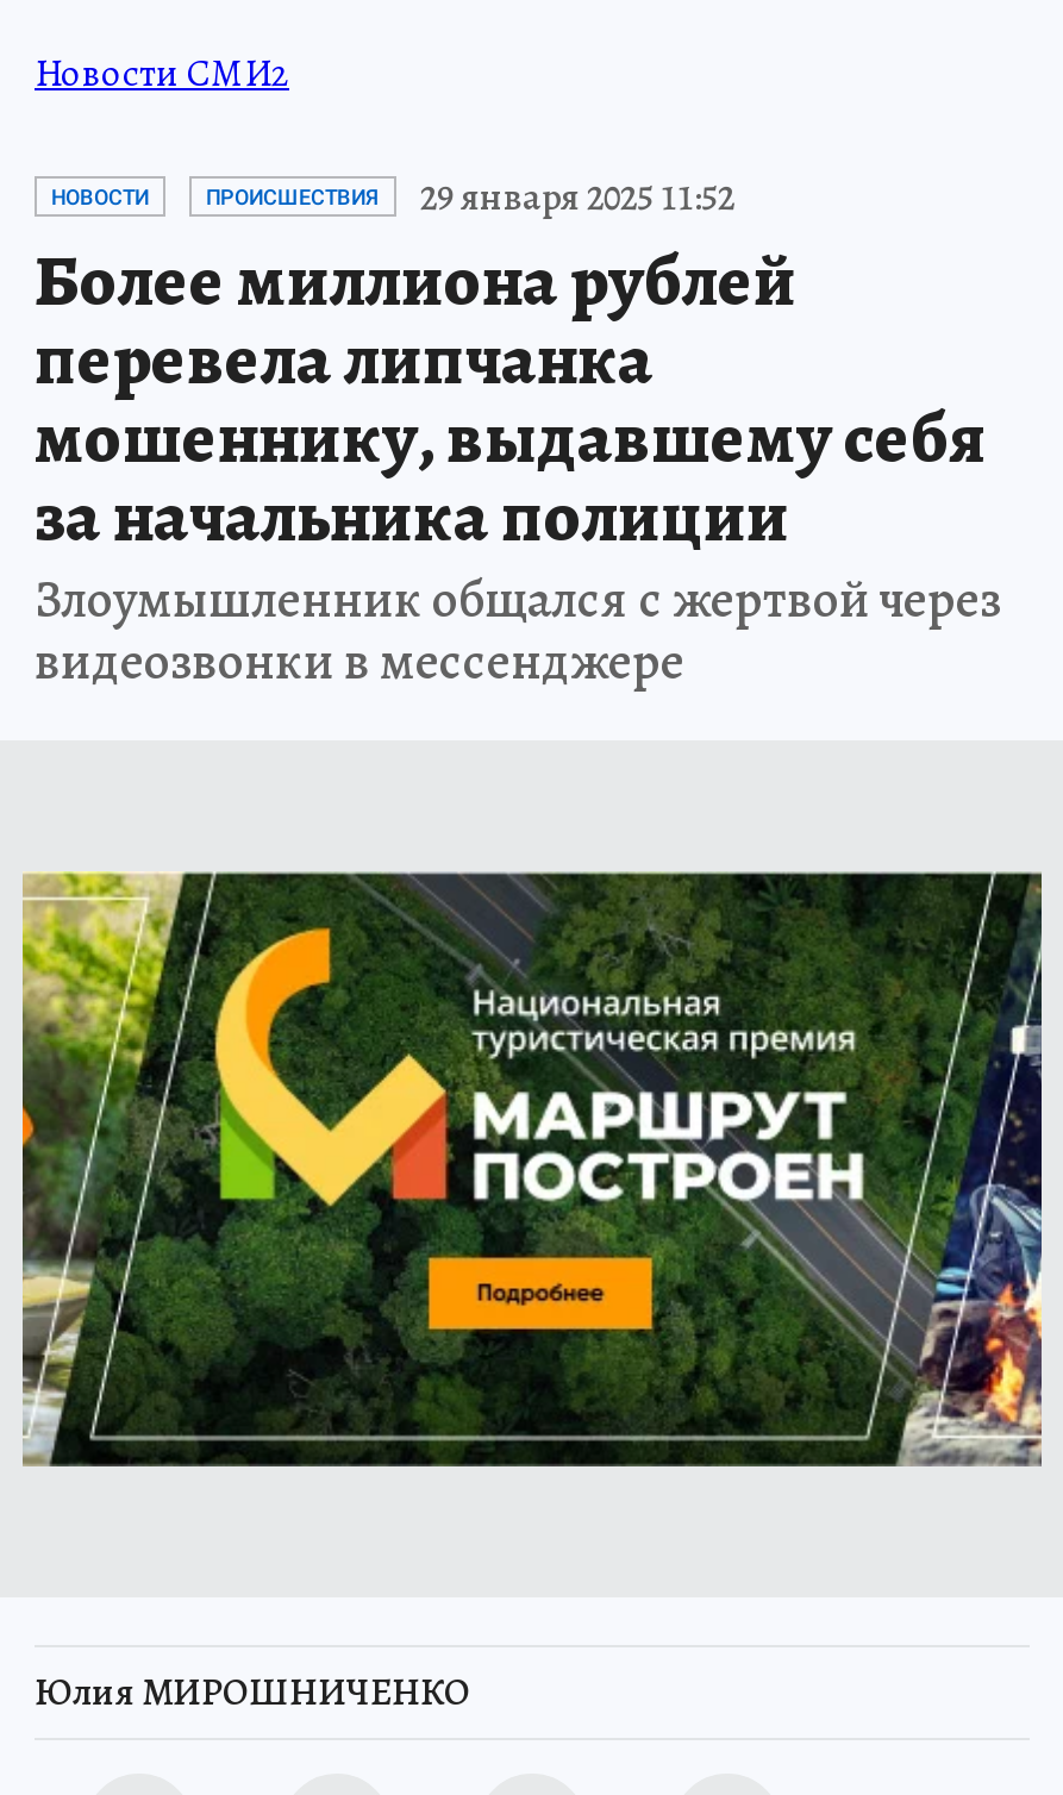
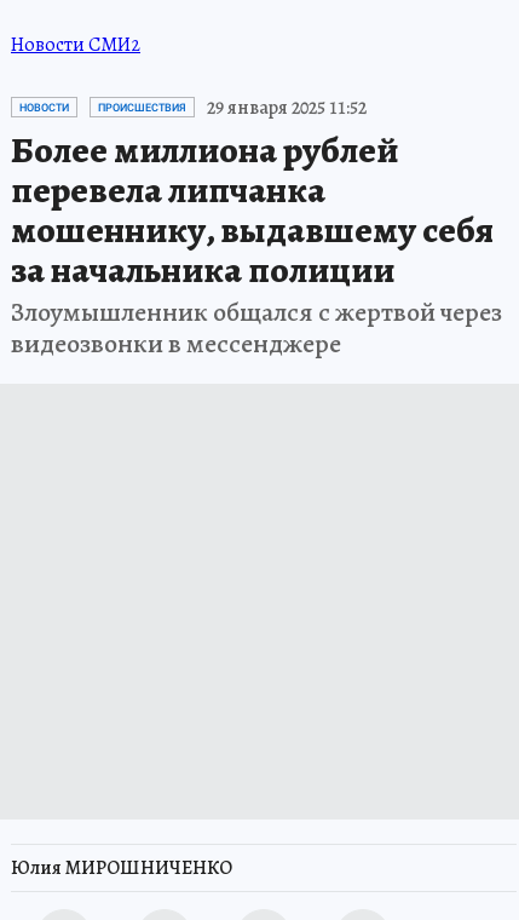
[20,869,1044,1469] [image] -> none

